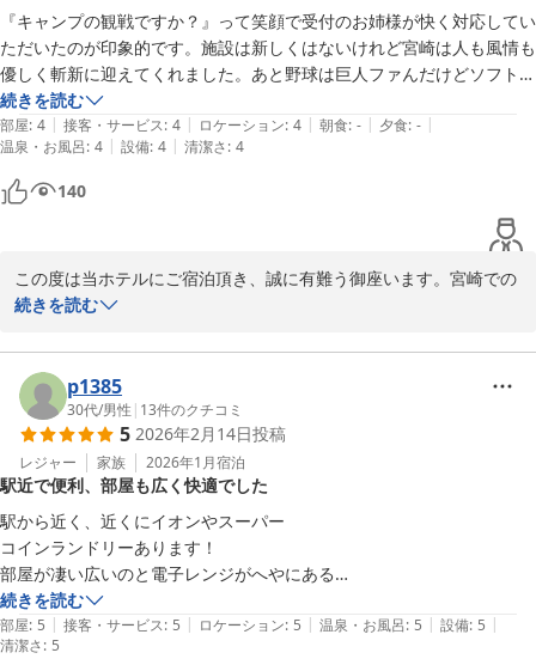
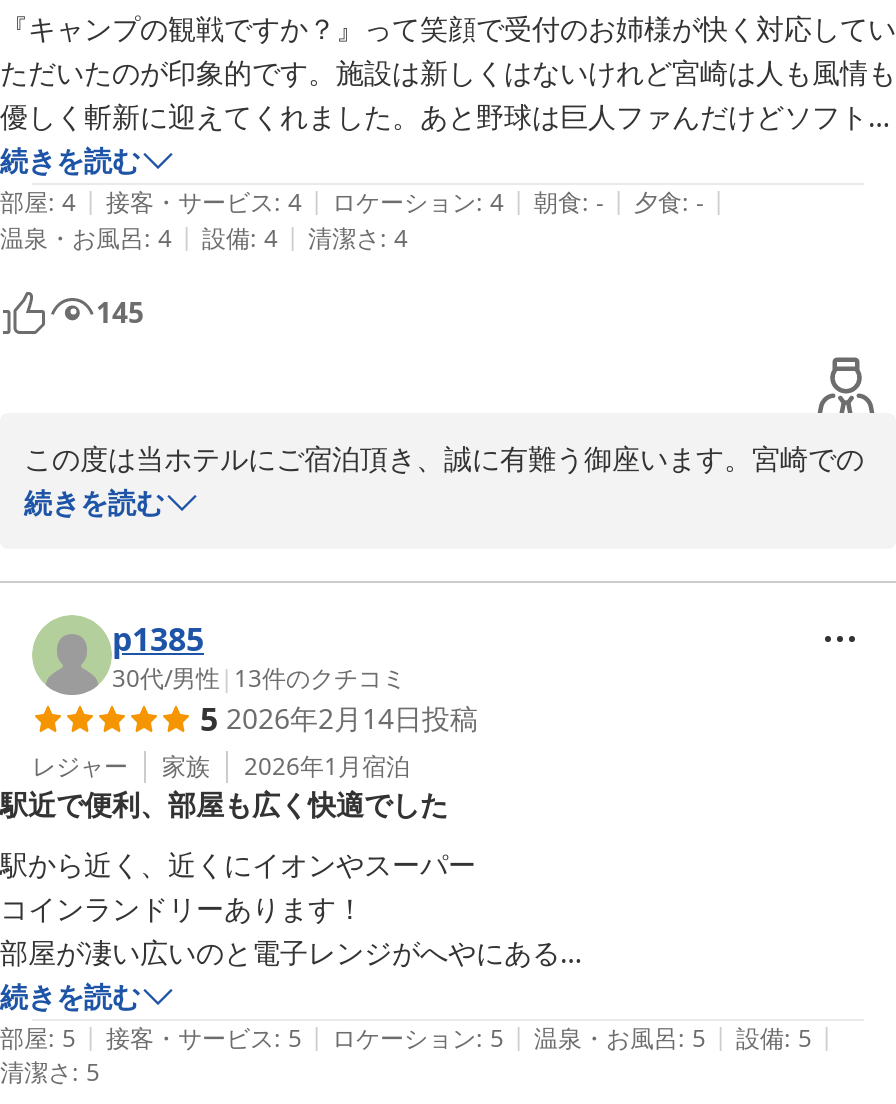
[57,179,86,202] 140 -> [96,293,144,331] 145

